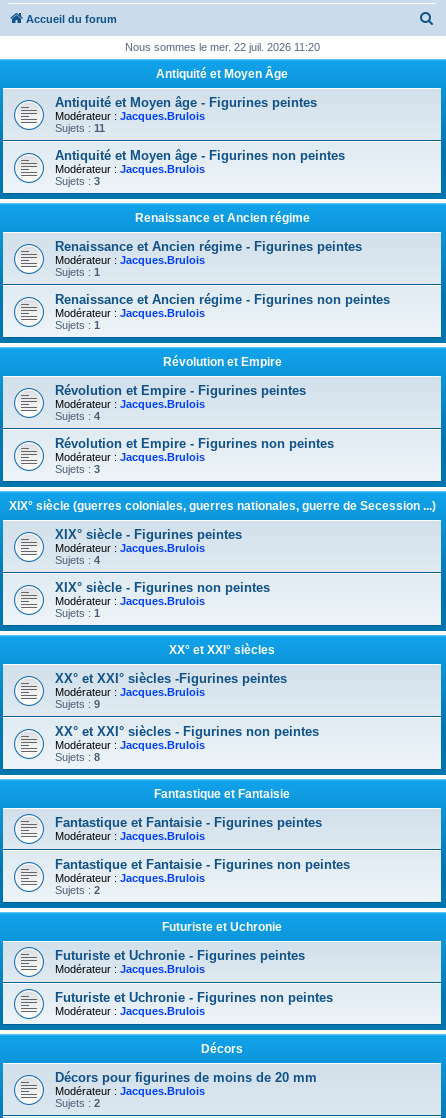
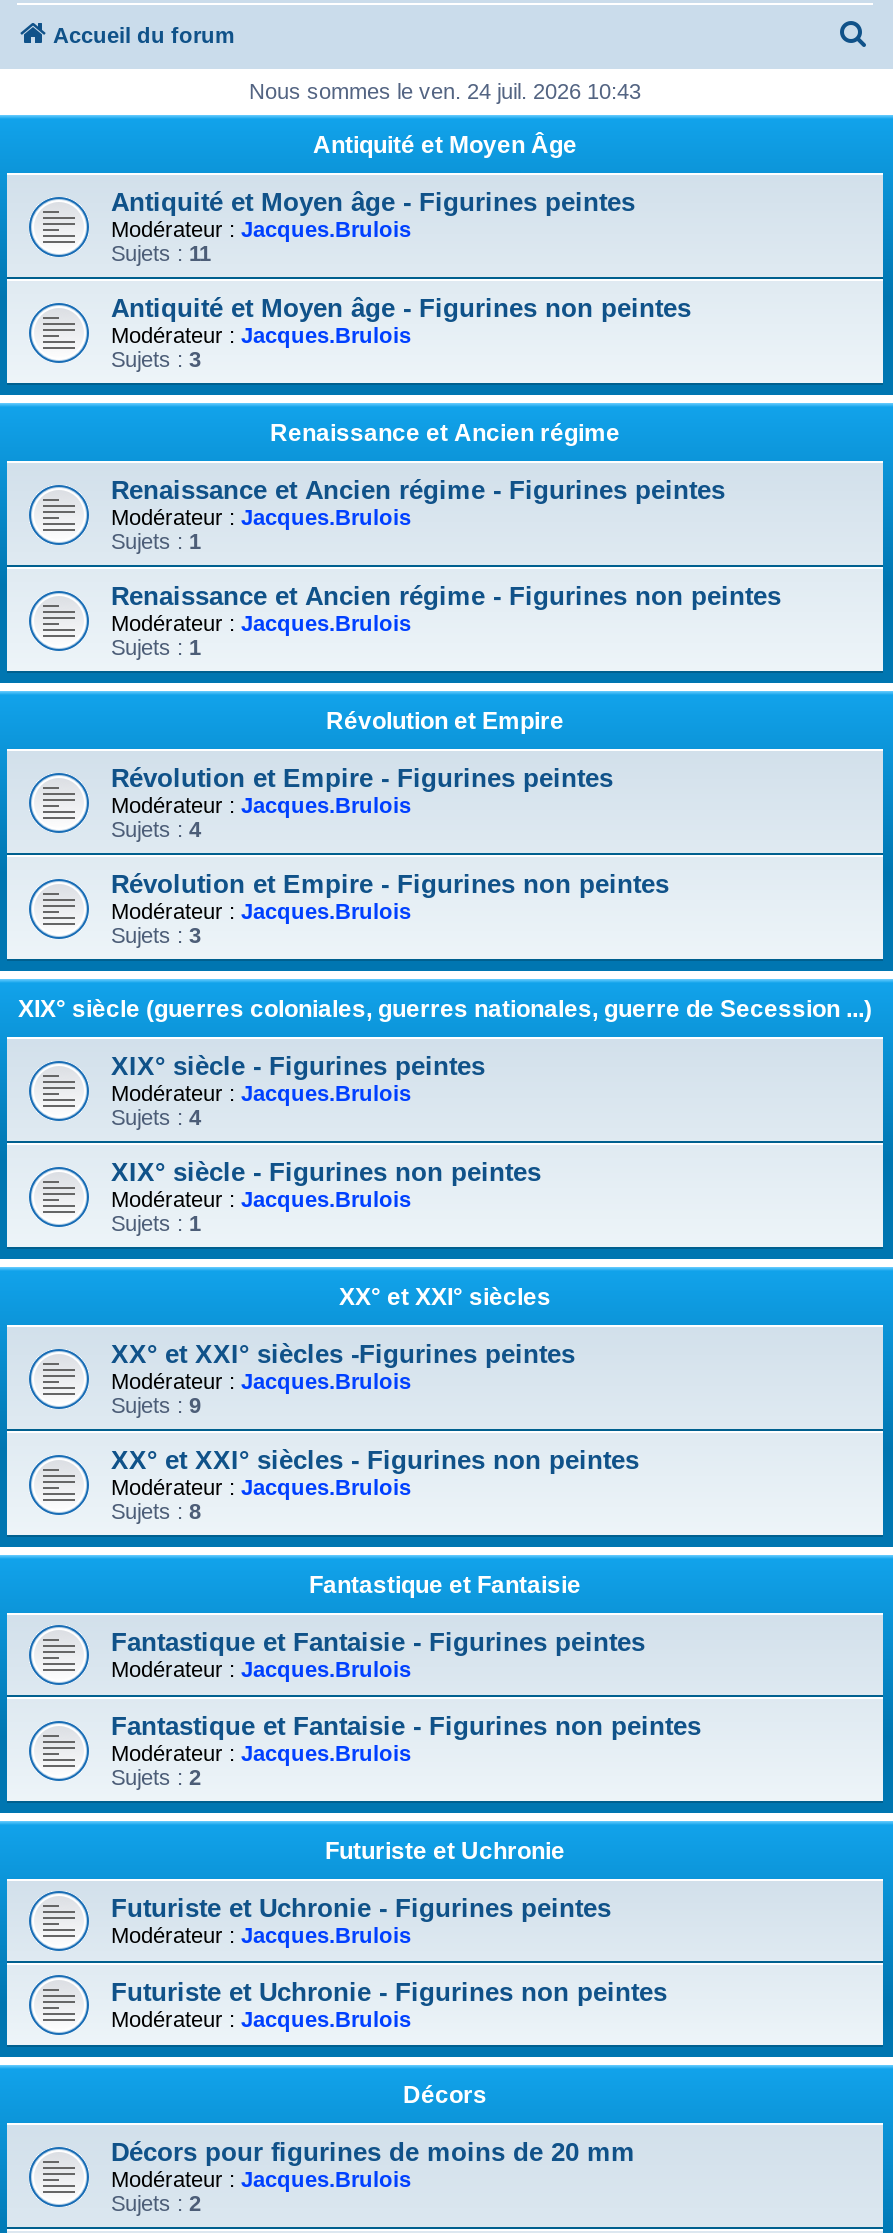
[124,41,319,53] Nous sommes le mer. 22 juil. 2026 11:20 -> [249,79,641,103] Nous sommes le ven. 24 juil. 2026 10:43

